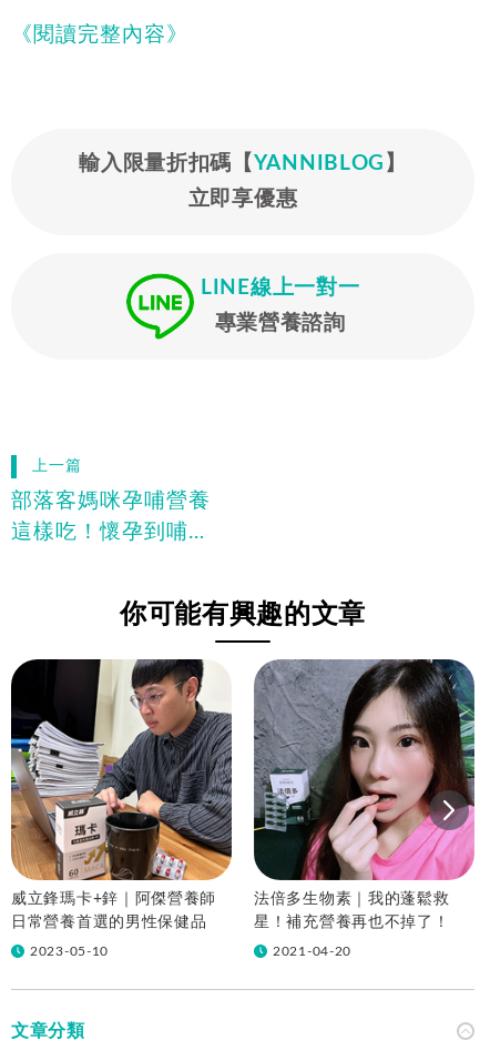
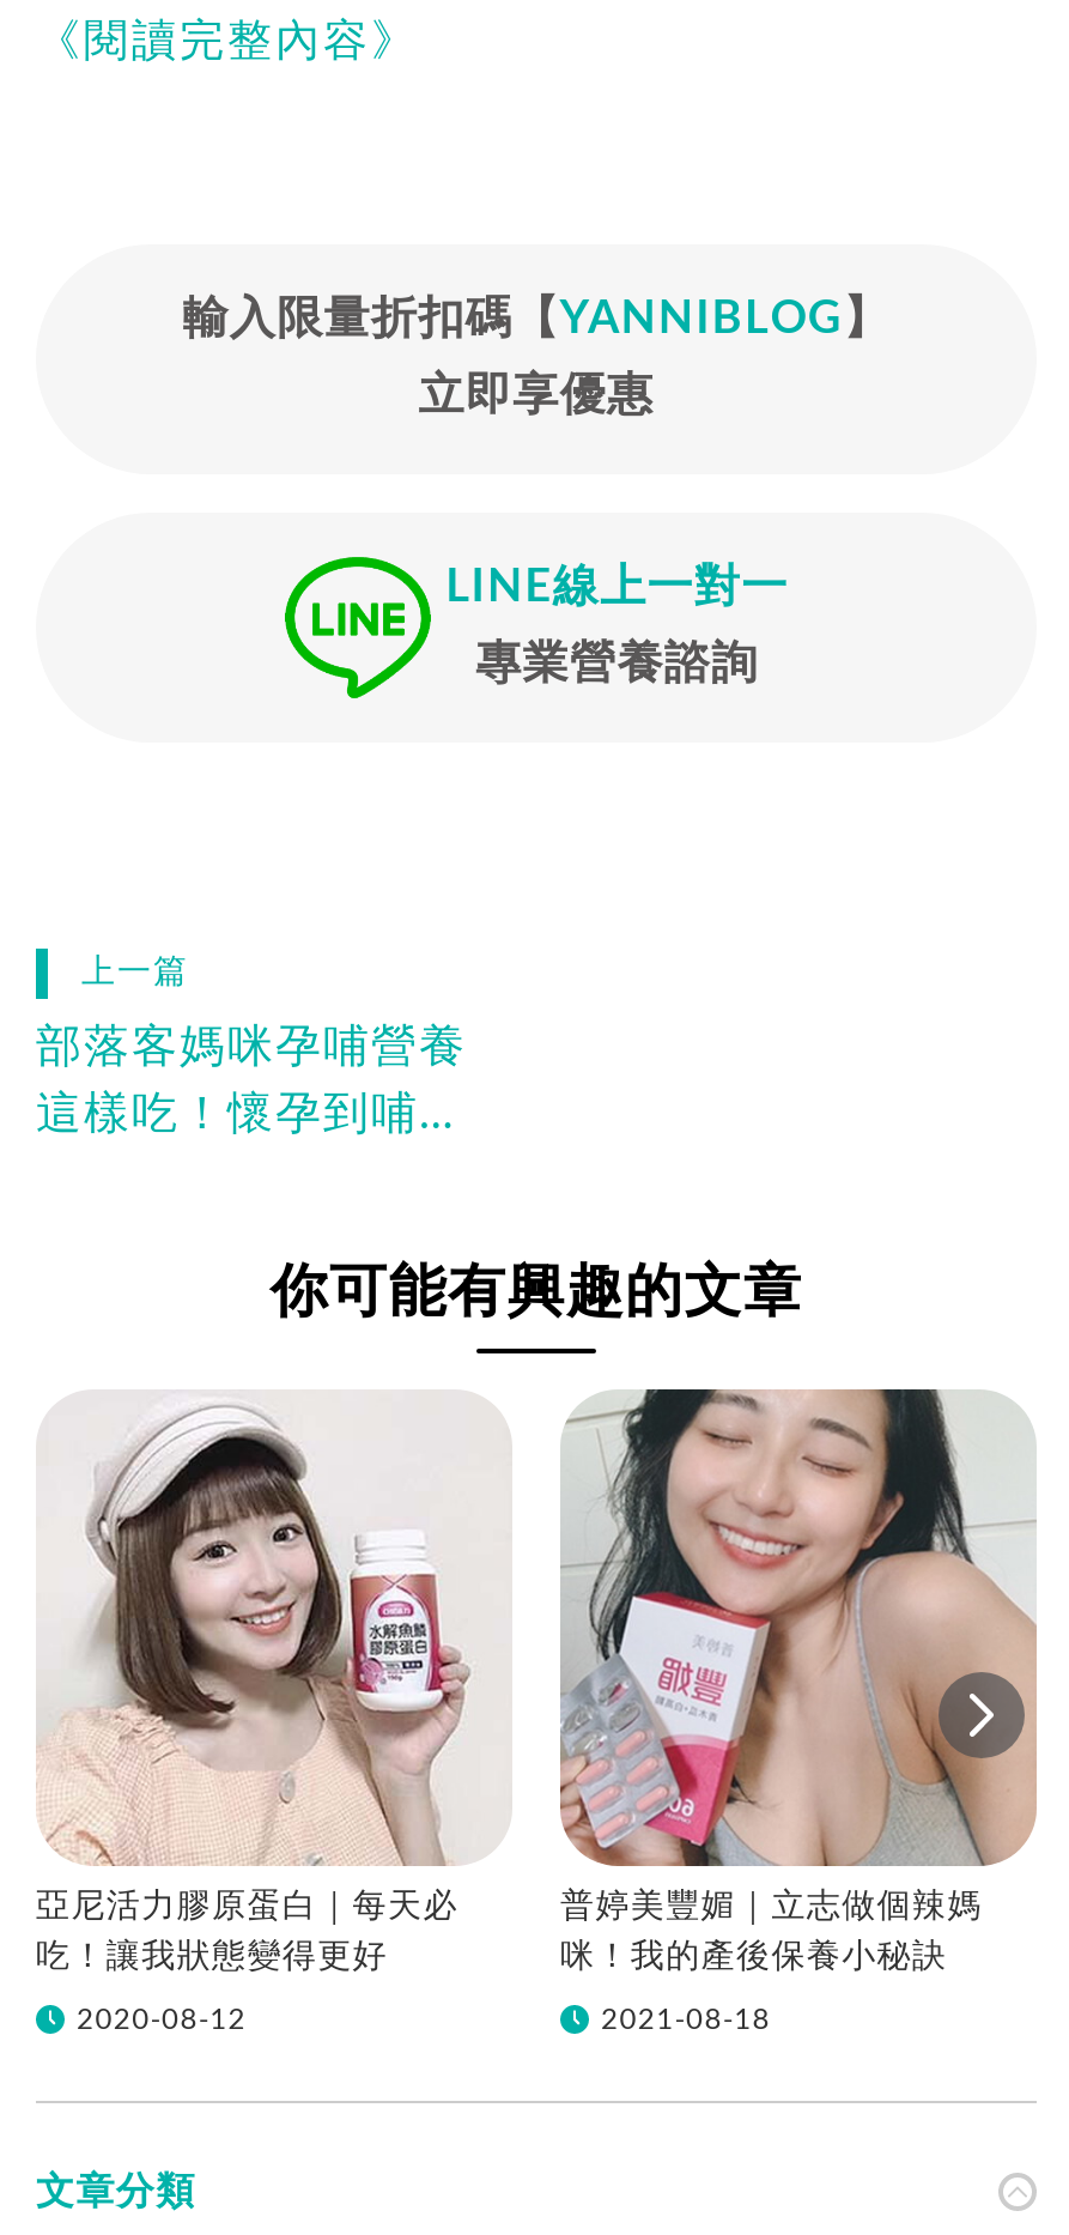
[10,658,233,906] [image] | 威立鋒瑪卡+鋅｜阿傑營養師 -> [36,1389,512,1923] [image] | 亞尼活力膠原蛋白｜每天必
[253,658,476,906] [image] | 法倍多生物素｜我的蓬鬆救 -> [558,1387,1037,1923] [image] | 普婷美豐媚｜立志做個辣媽
[11,914,207,930] 日常營養首選的男性保健品 -> [36,1939,388,1973] 吃！讓我狀態變得更好
[254,914,449,930] 星！補充營養再也不掉了！ -> [560,1939,947,1973] 咪！我的產後保養小秘訣
[30,944,109,957] 2023-05-10 -> [77,2004,247,2033] 2020-08-12
[273,944,351,957] 2021-04-20 -> [601,2004,771,2033] 2021-08-18

